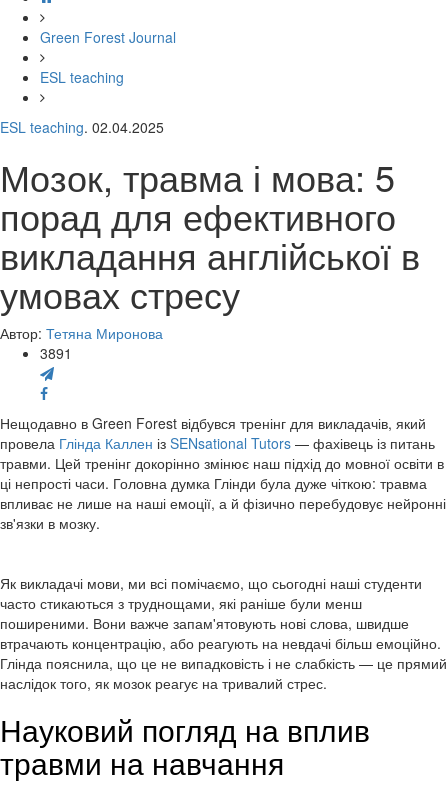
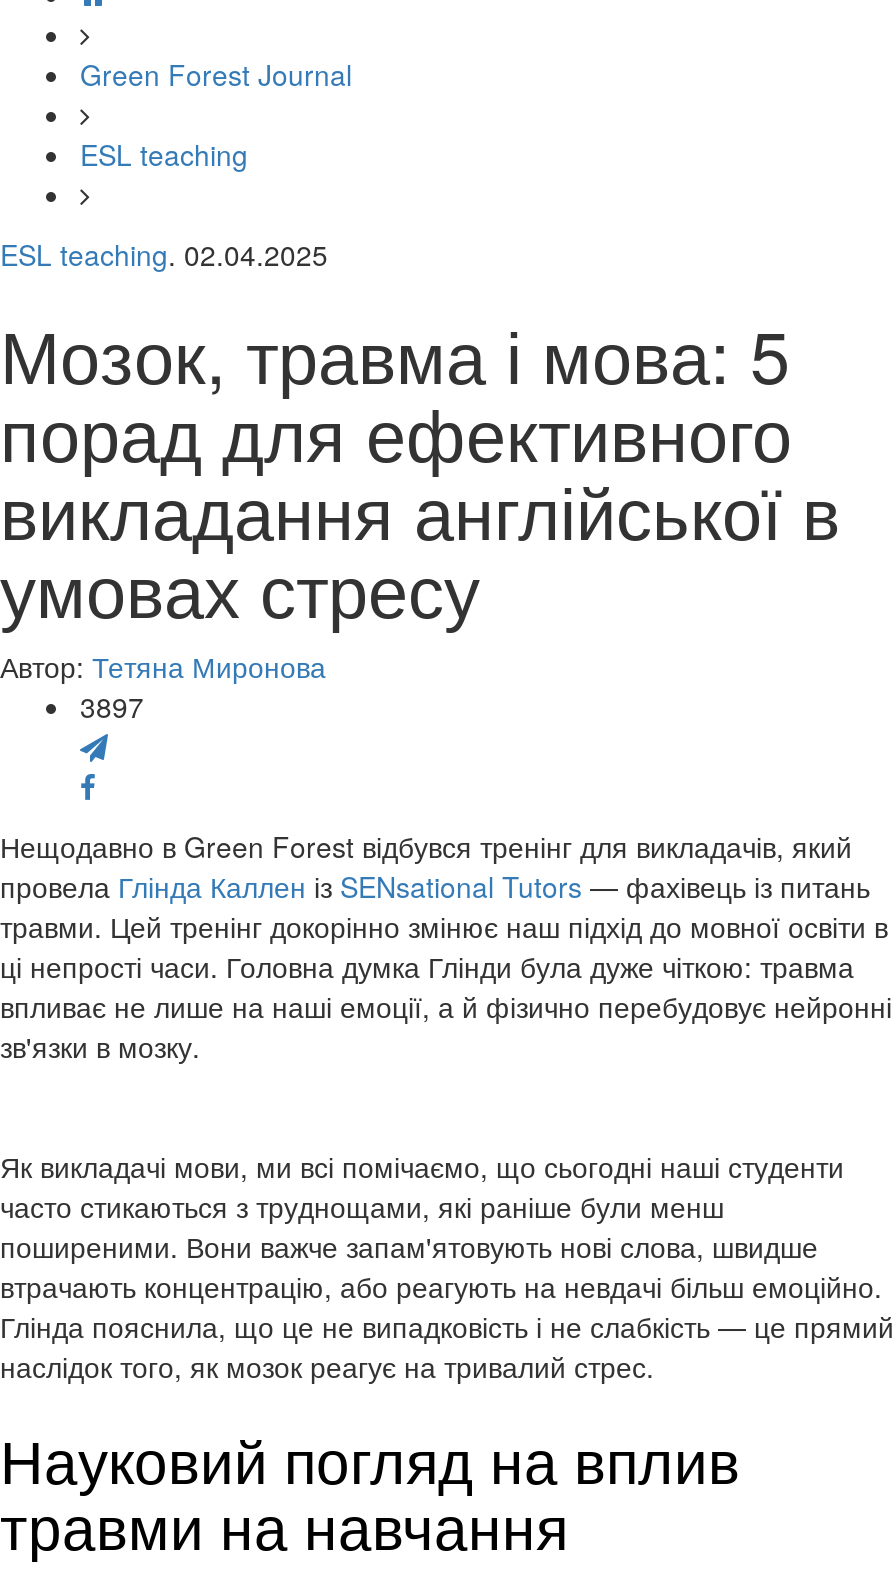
[40,343,72,363] 3891 -> [80,687,144,727] 3897

